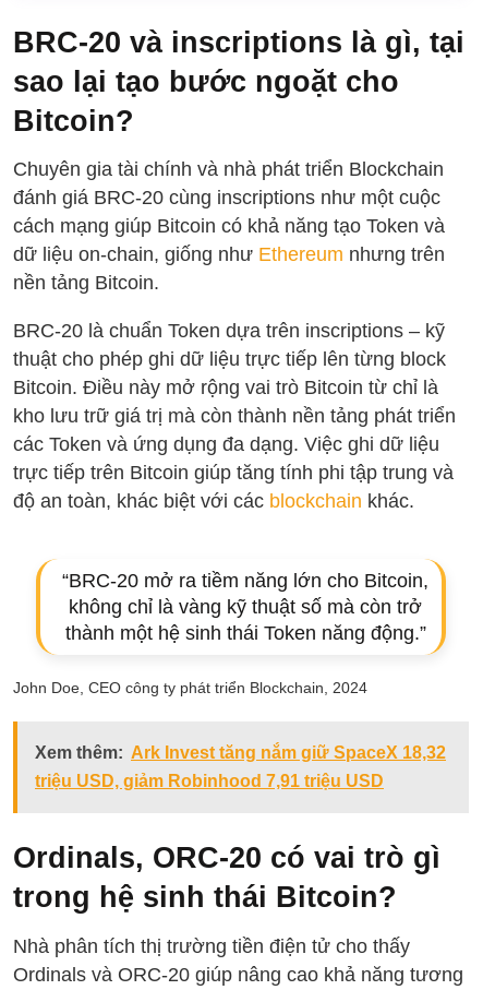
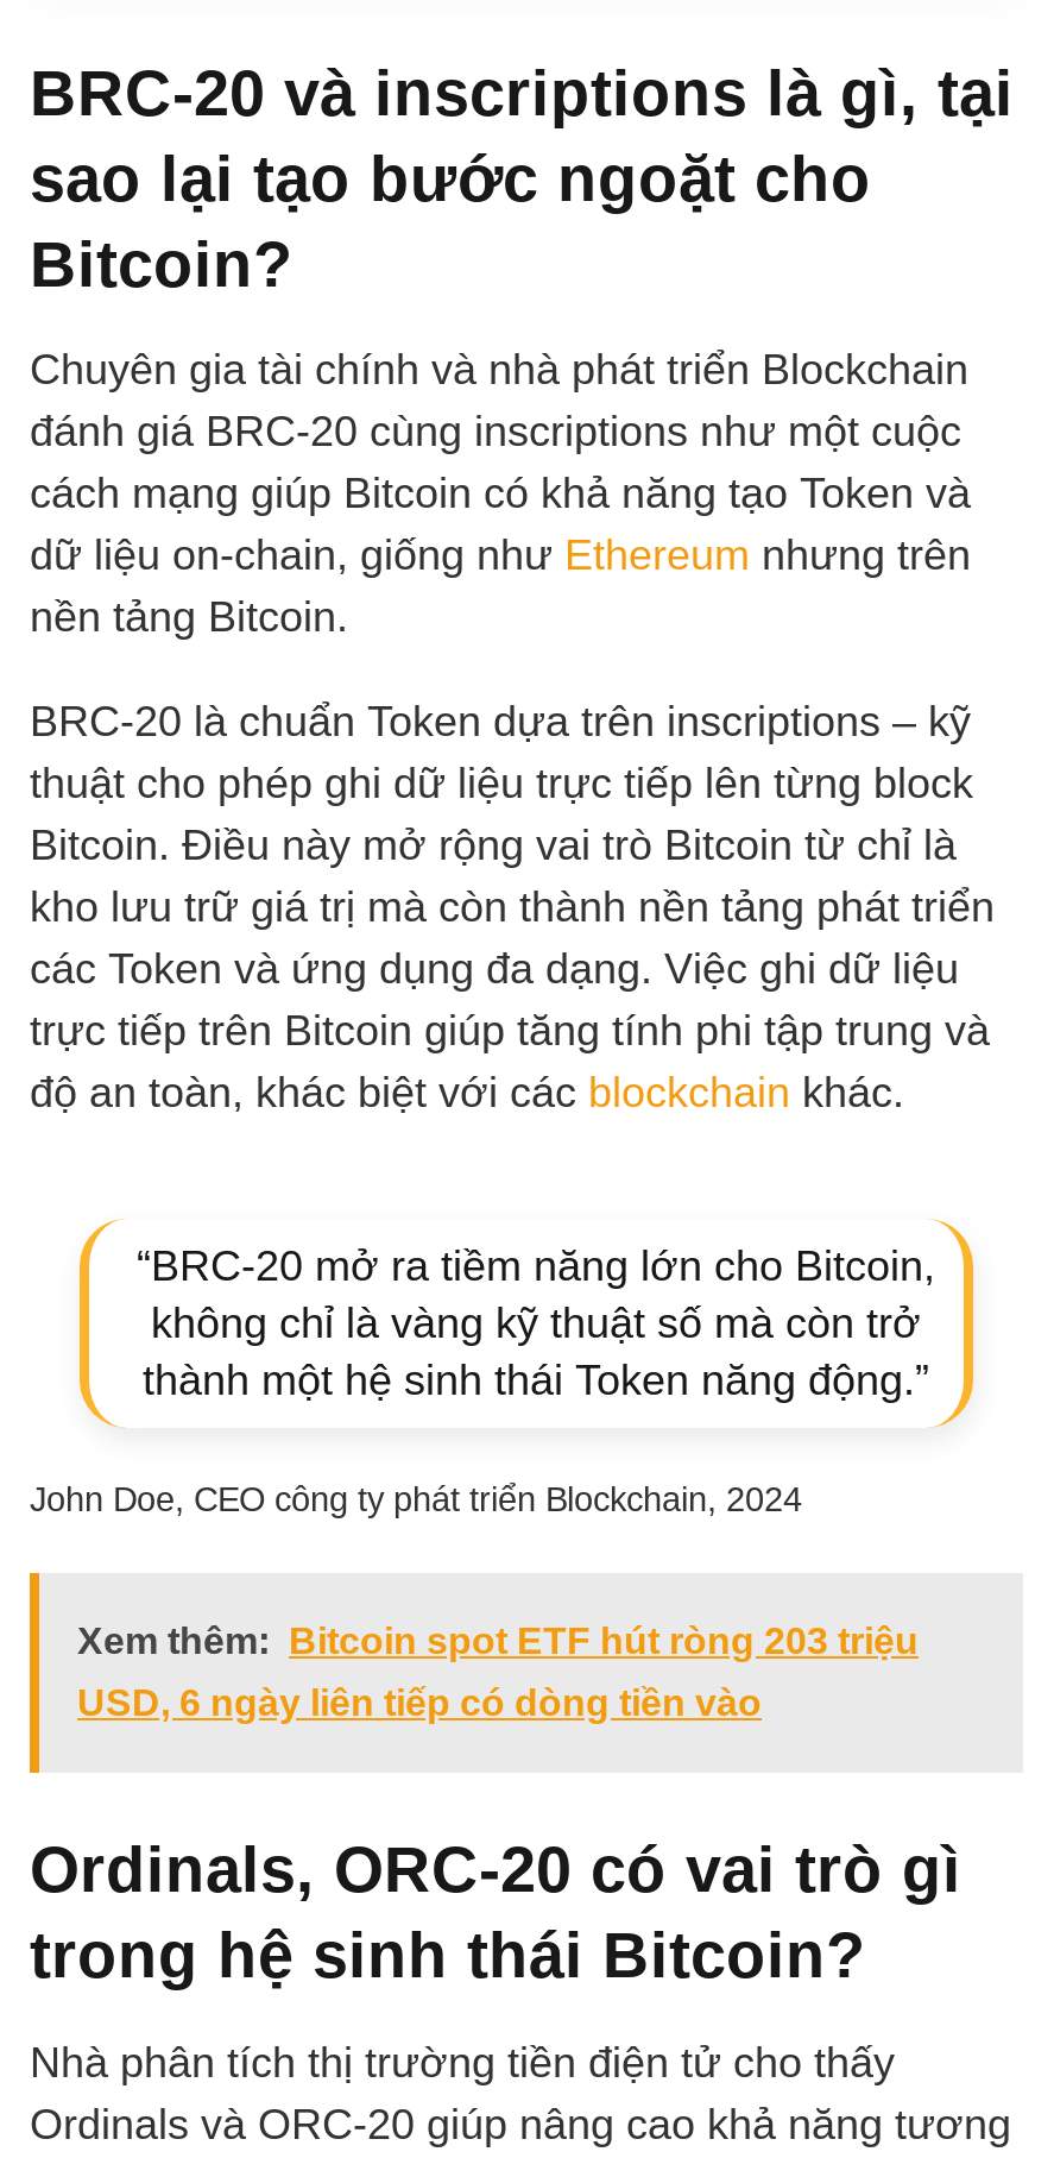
[35,744,446,762] Xem thêm: Ark Invest tăng nắm giữ SpaceX 18,32 -> [77,1622,919,1662] Xem thêm: Bitcoin spot ETF hút ròng 203 triệu
[35,772,384,791] triệu USD, giảm Robinhood 7,91 triệu USD -> [77,1683,762,1724] USD, 6 ngày liên tiếp có dòng tiền vào

